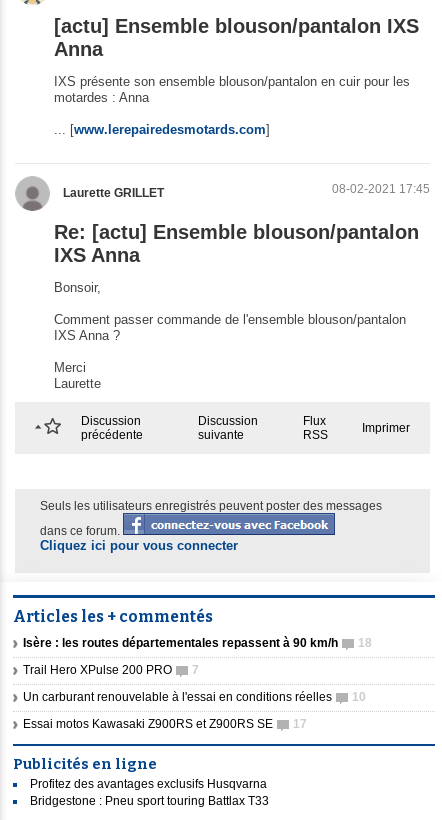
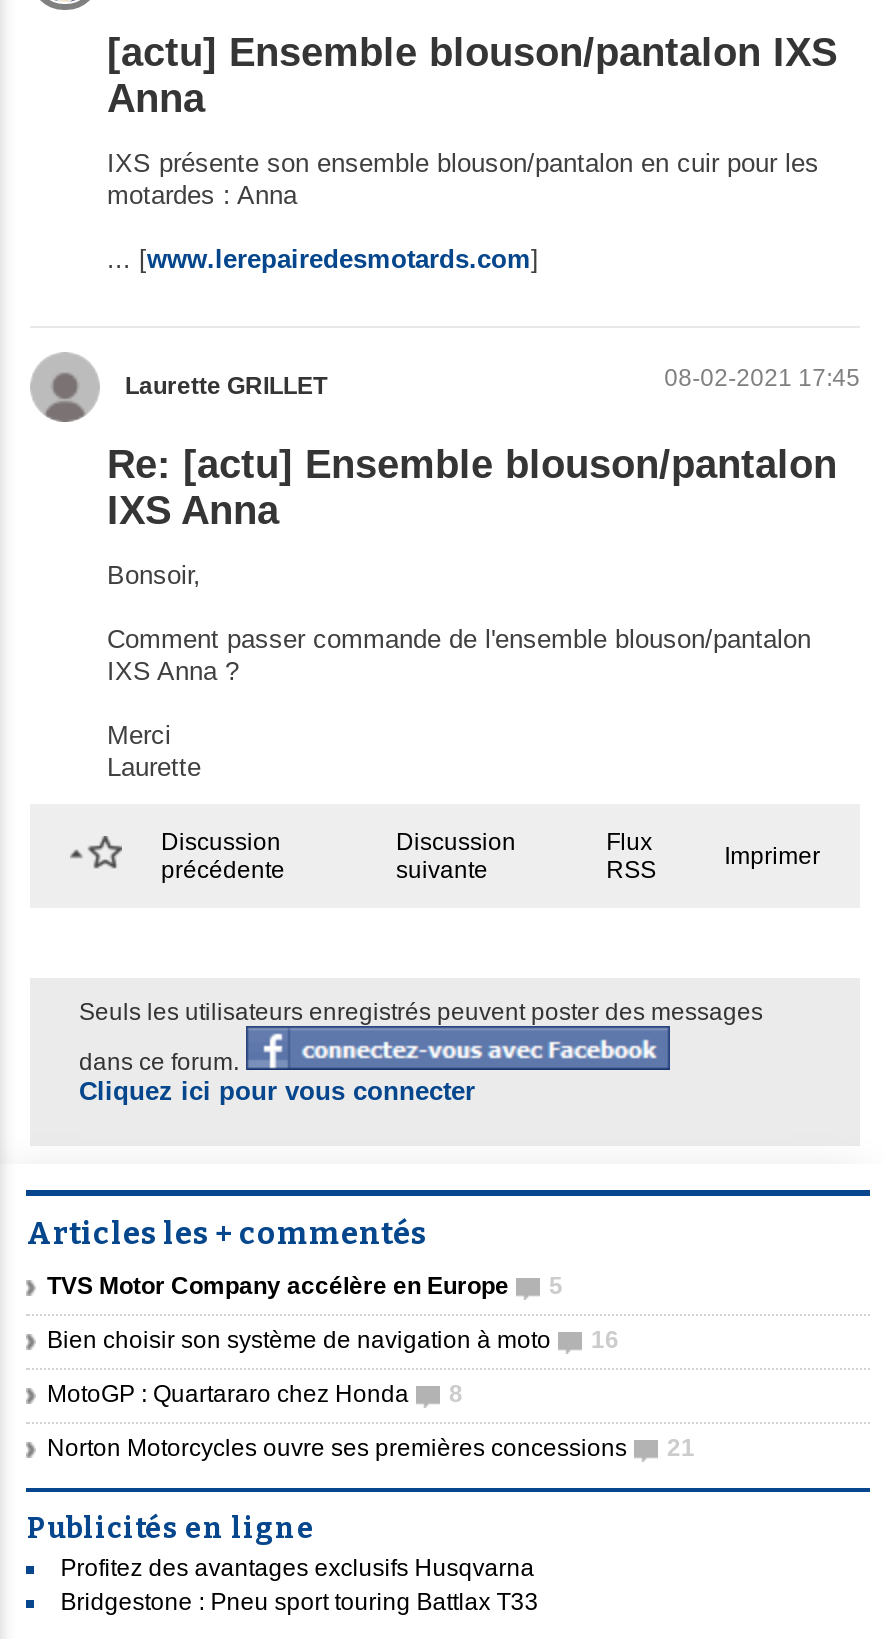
[23,636,372,650] Isère : les routes départementales repassent à 90 km/h | 18 -> [47,1272,563,1300] TVS Motor Company accélère en Europe | 5
[23,663,199,677] Trail Hero XPulse 200 PRO | 7 -> [47,1326,619,1354] Bien choisir son système de navigation à moto | 16
[23,690,366,704] Un carburant renouvelable à l'essai en conditions réelles | 10 -> [47,1380,463,1408] MotoGP : Quartararo chez Honda | 8
[23,717,307,731] Essai motos Kawasaki Z900RS et Z900RS SE | 17 -> [47,1434,695,1462] Norton Motorcycles ouvre ses premières concessions | 21

